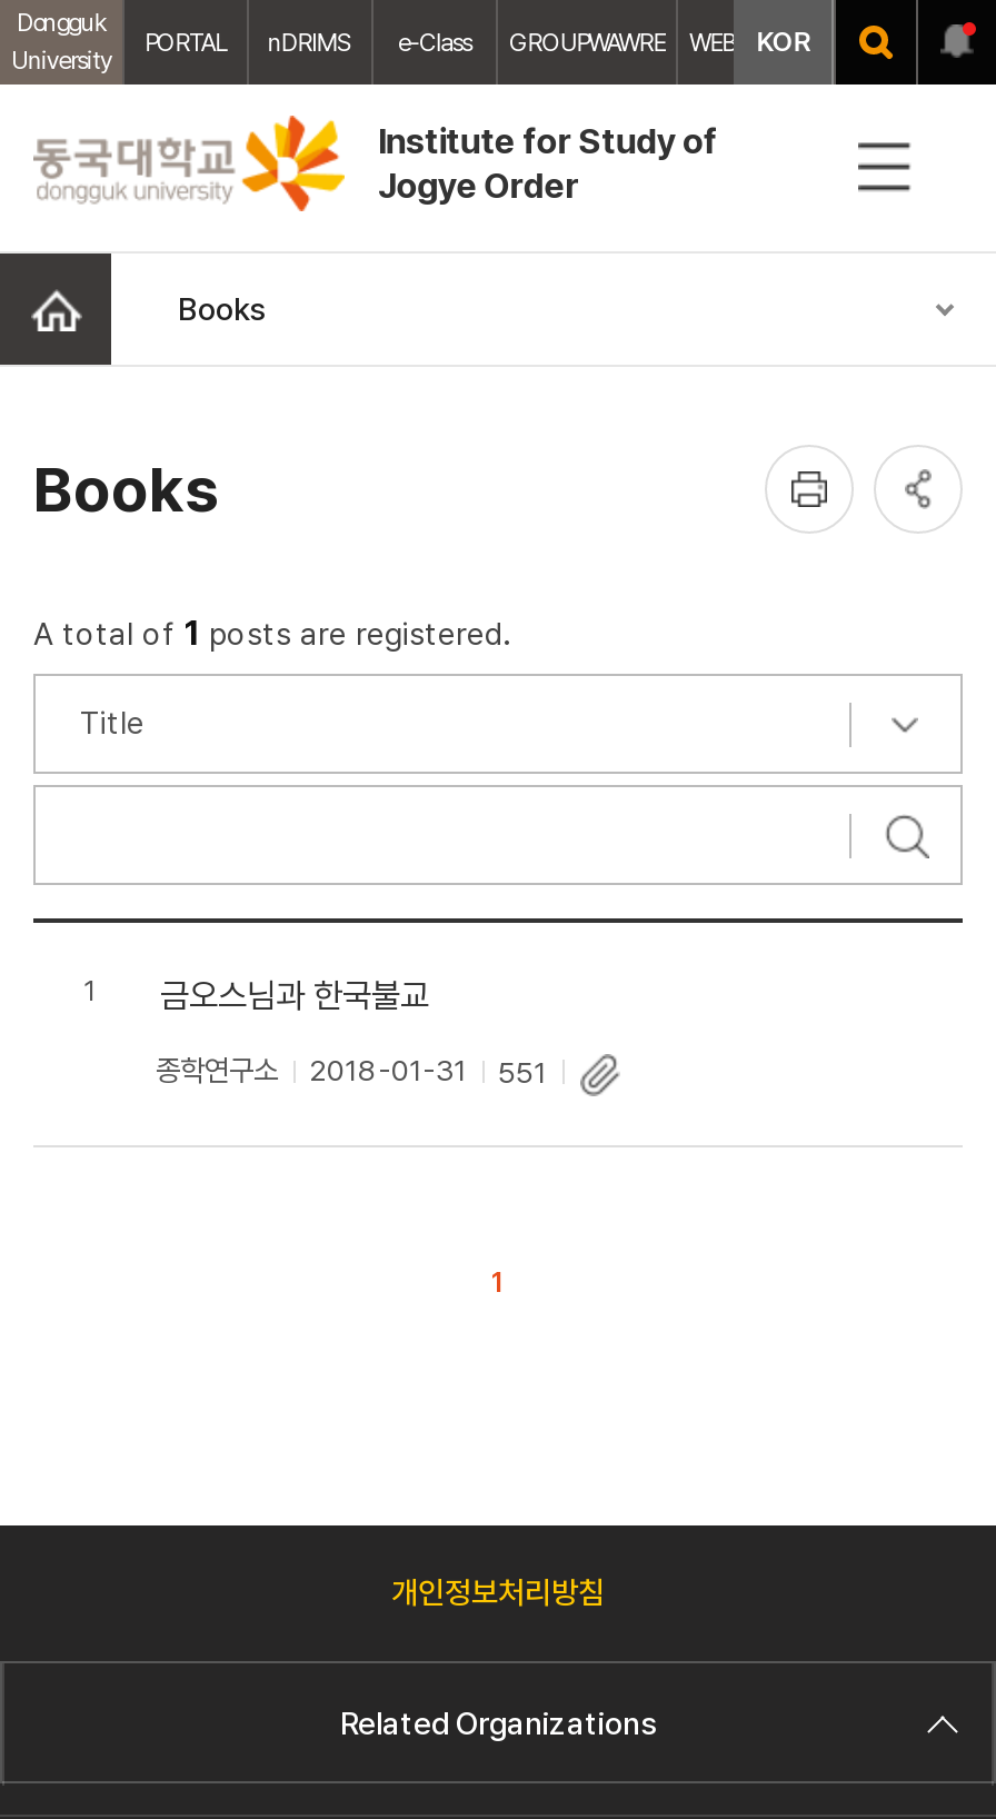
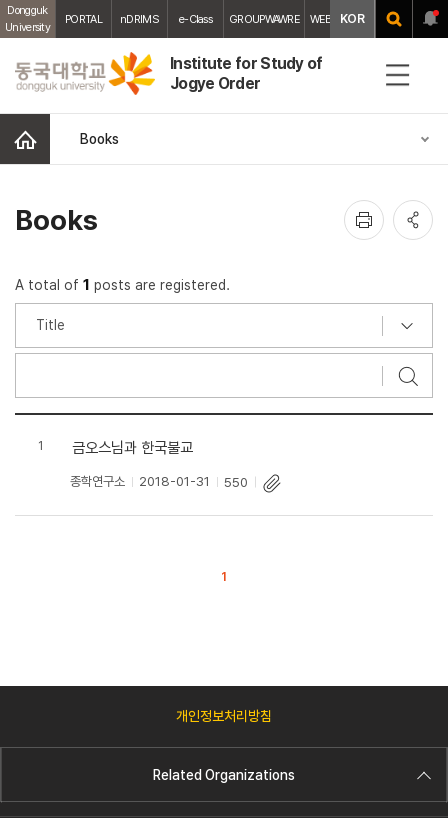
[156,1052,547,1090] 종학연구소 2018-01-31 551 -> [70,473,248,490] 종학연구소 2018-01-31 550

